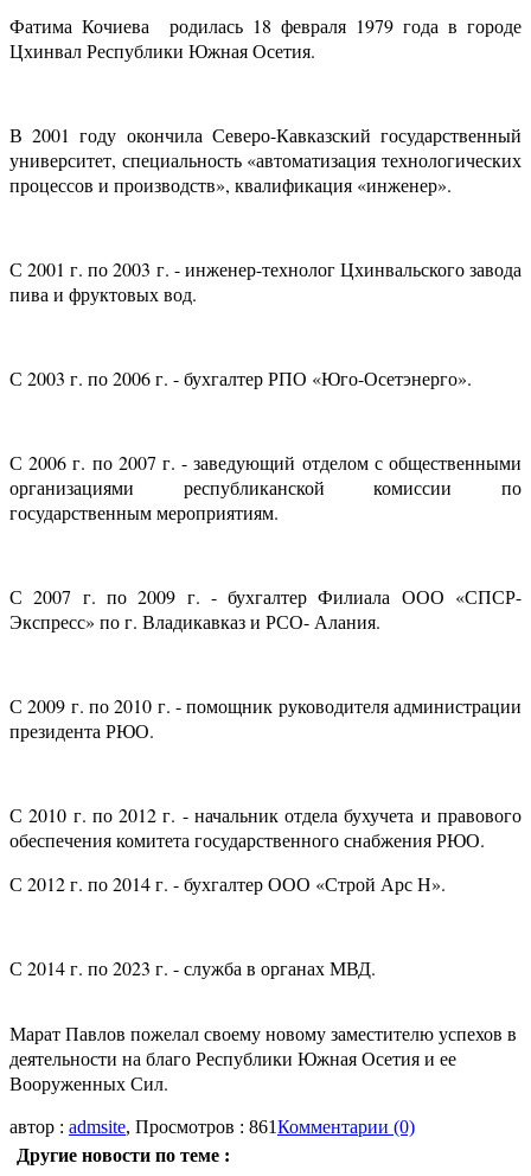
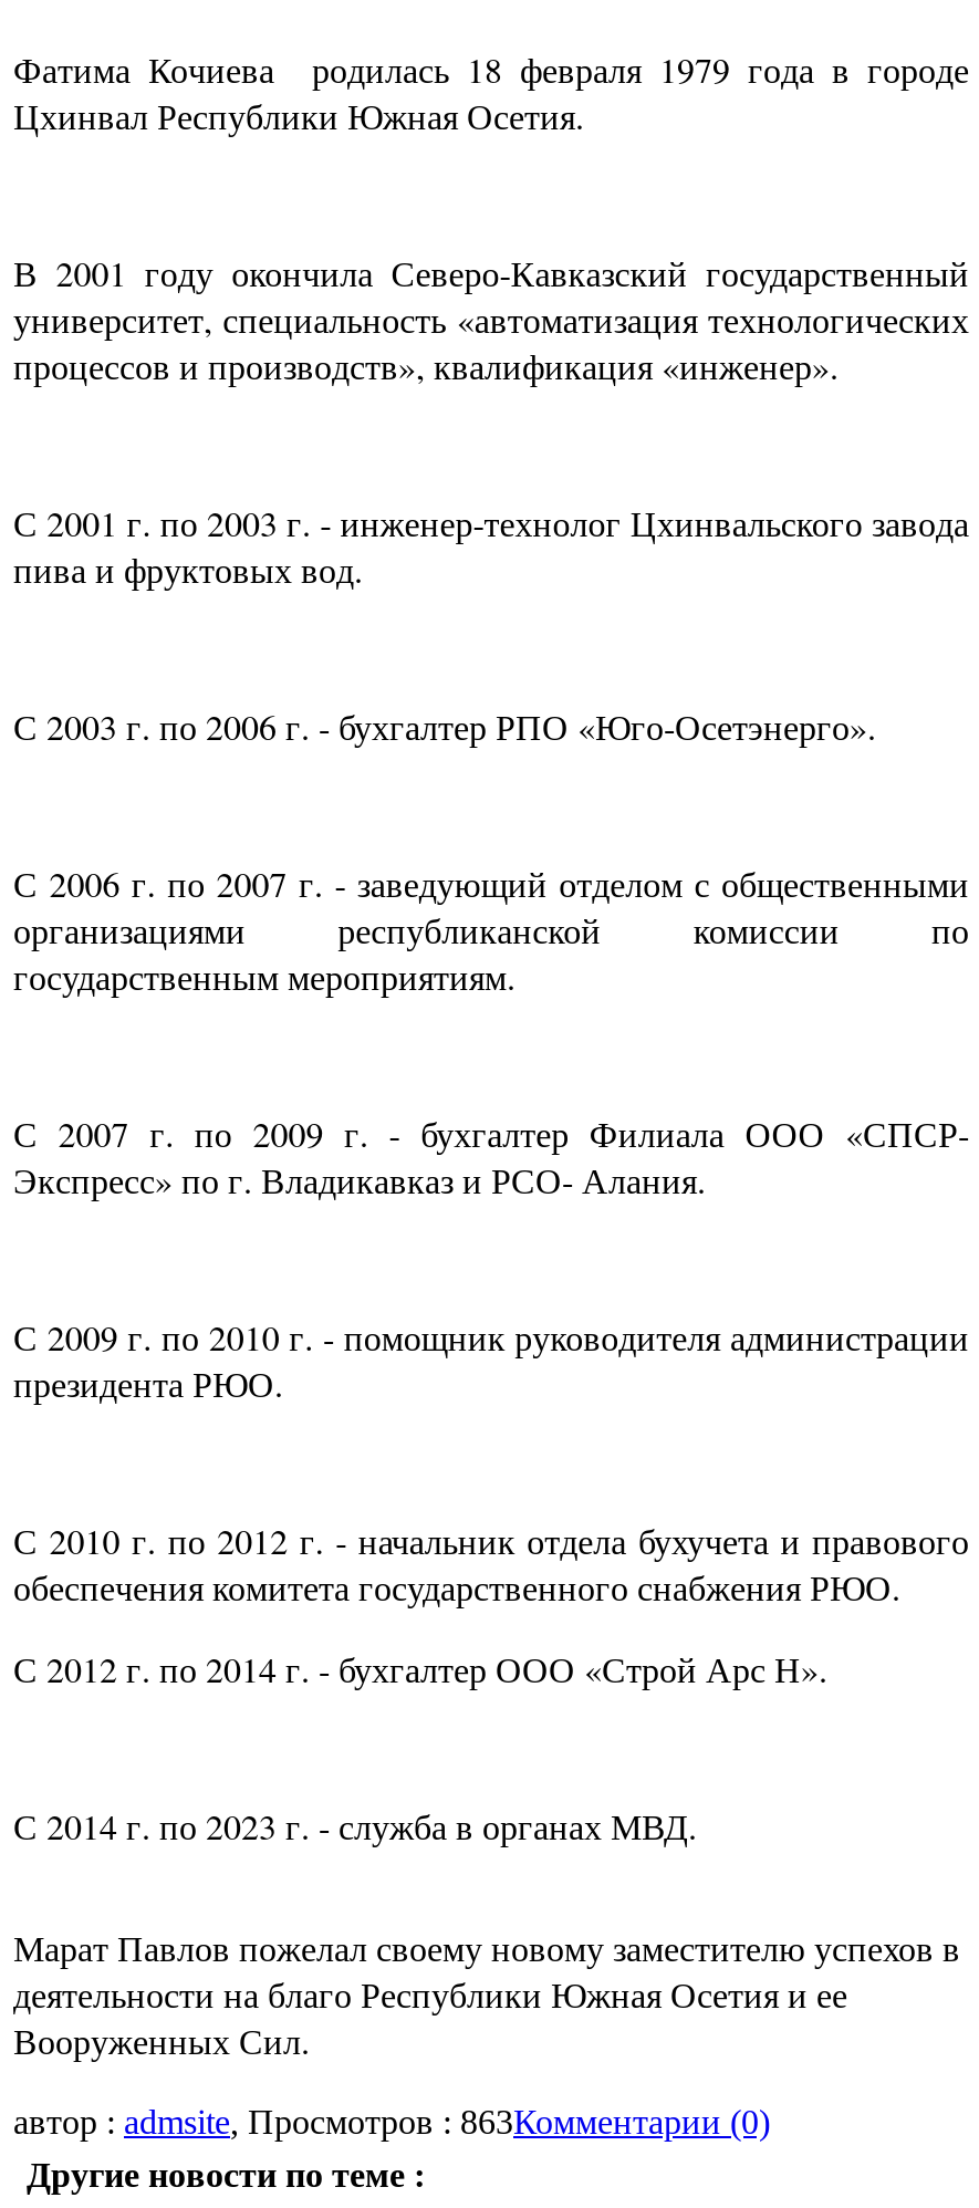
[9,1117,415,1137] автор : admsite, Просмотров : 861Комментарии (0) -> [13,2104,770,2142] автор : admsite, Просмотров : 863Комментарии (0)

